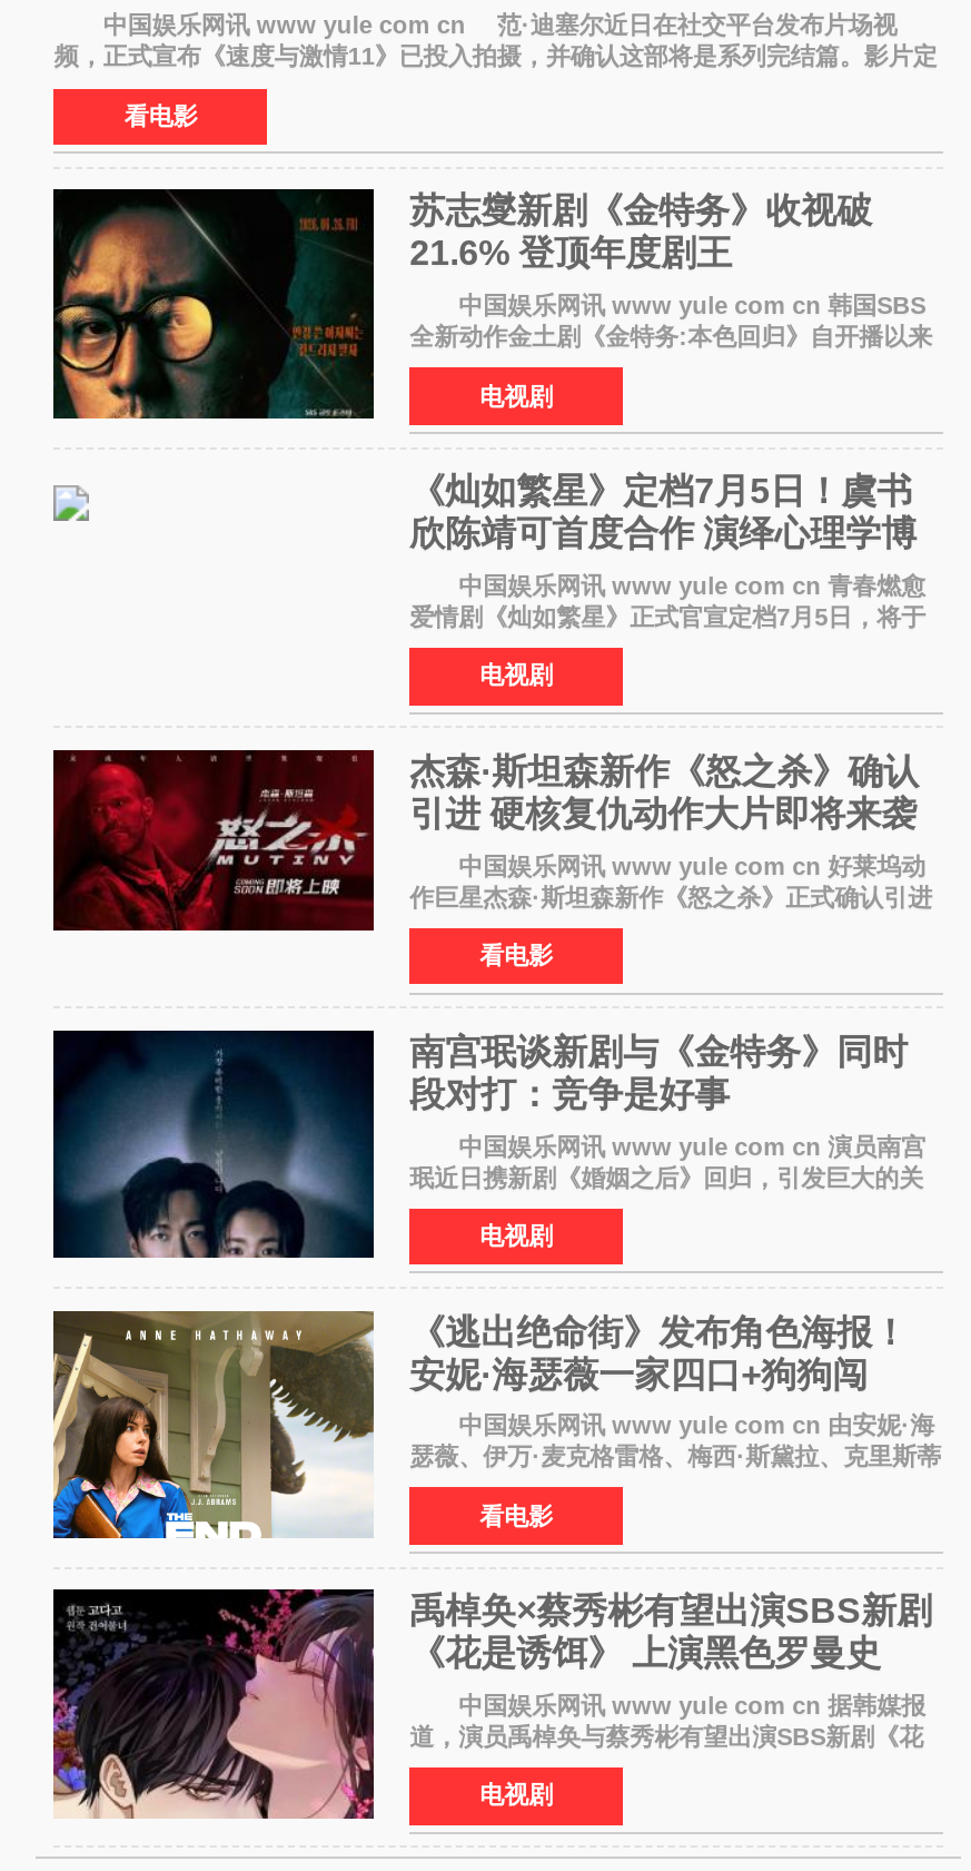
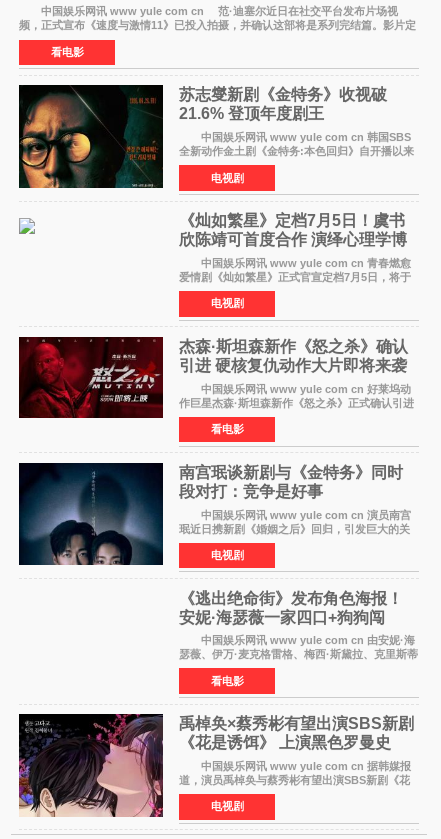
[51,1309,376,1540] [image] -> none

